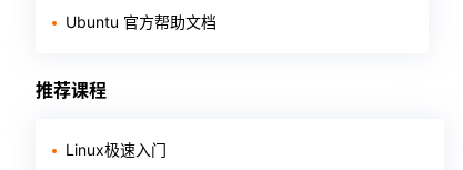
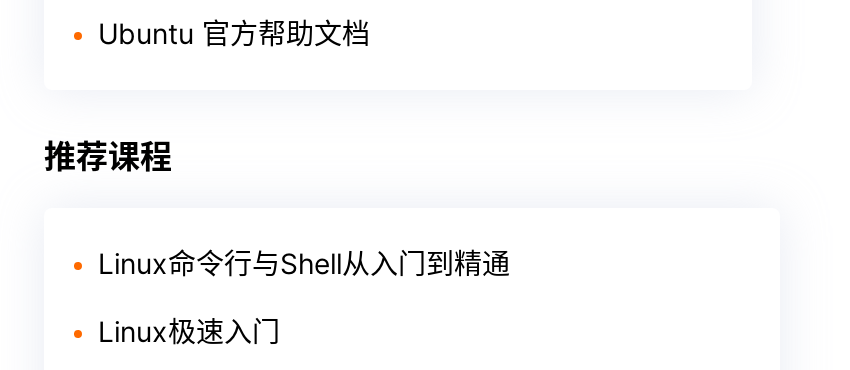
none -> [98,246,510,280] Linux命令行与Shell从入门到精通

